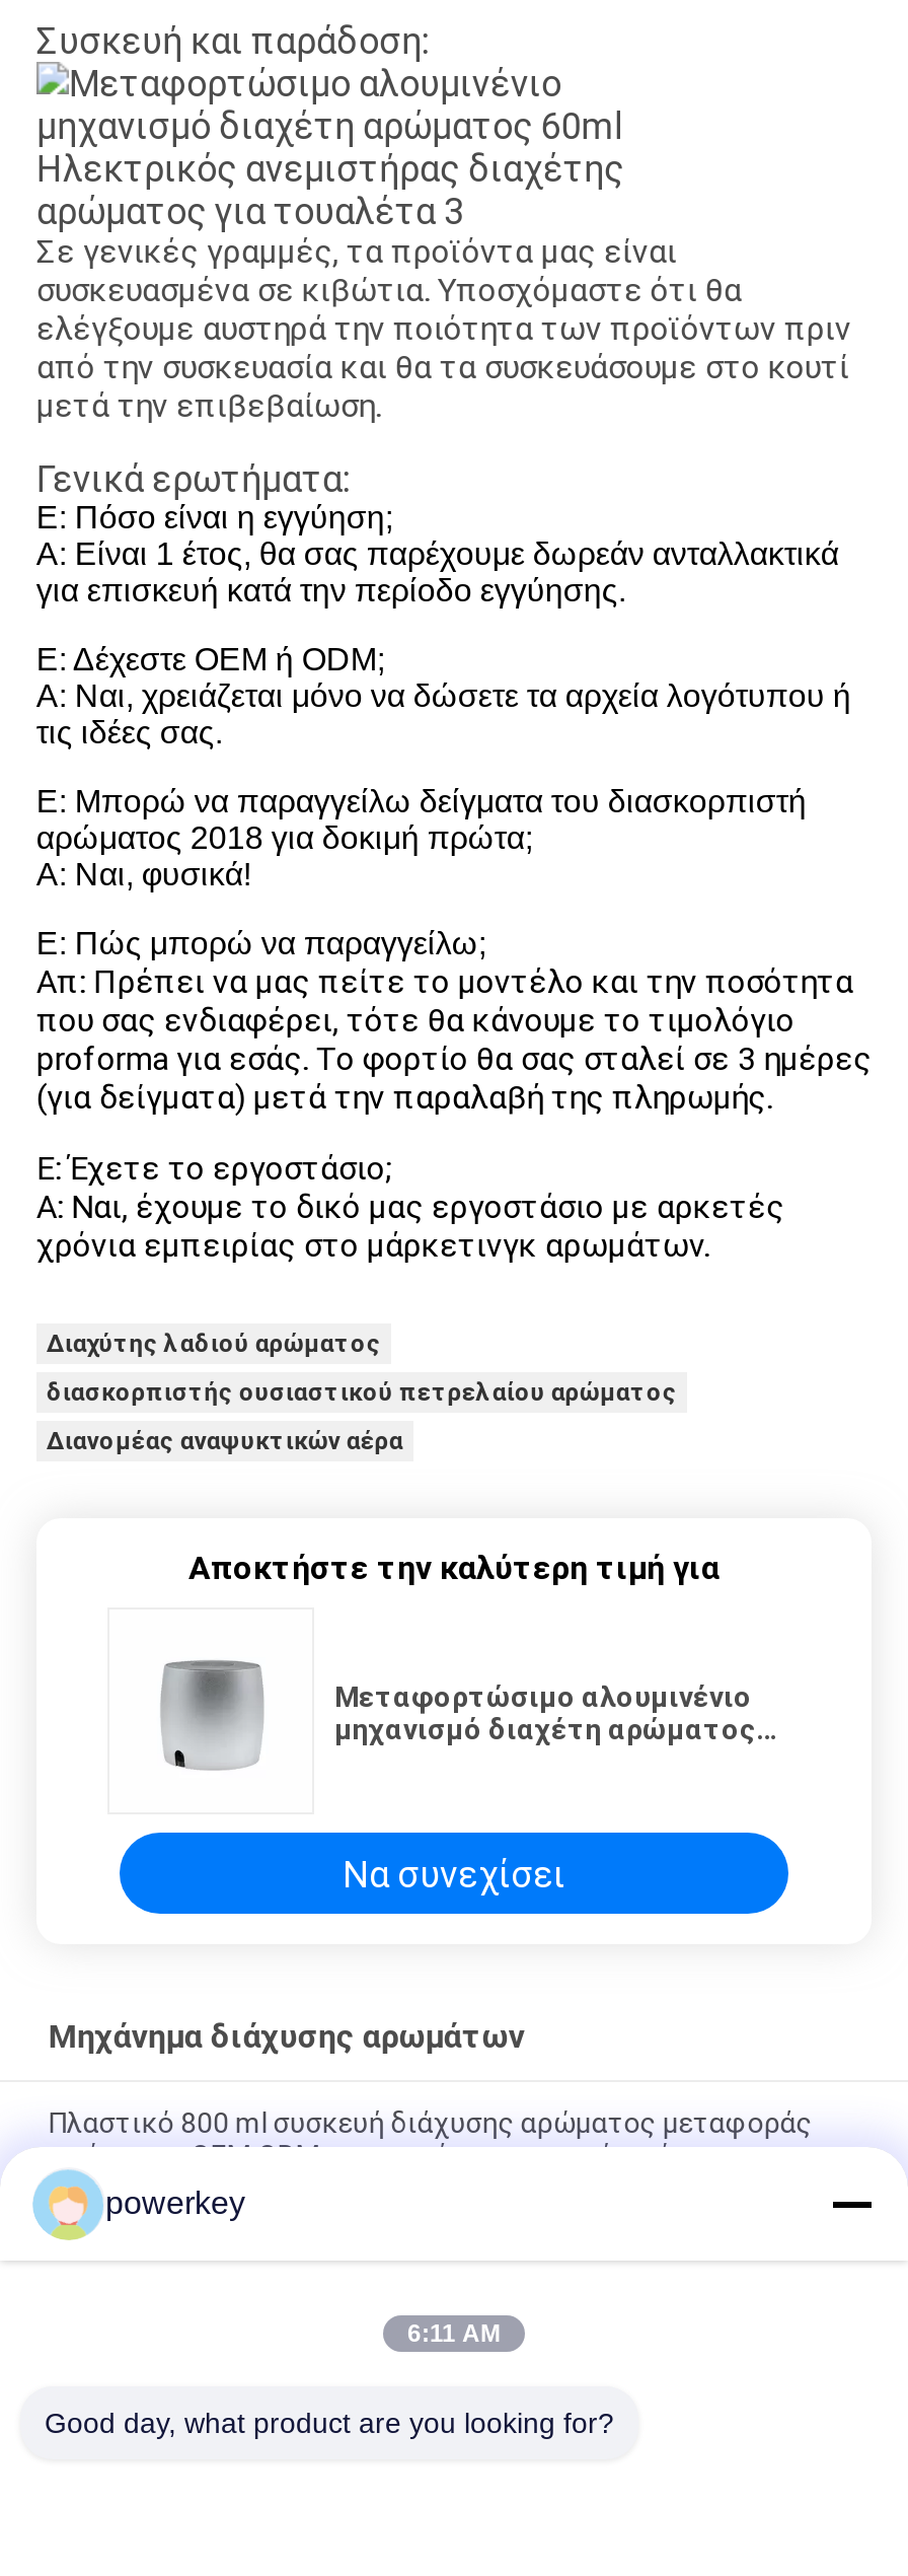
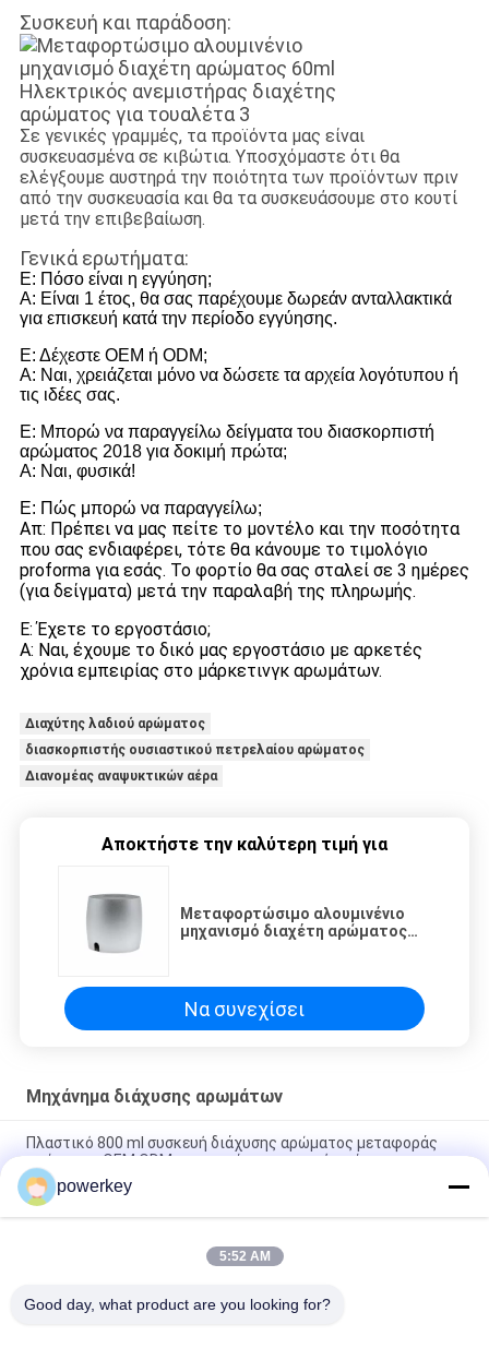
[407,2319,501,2348] 6:11 AM -> [219,1249,270,1264] 5:52 AM

